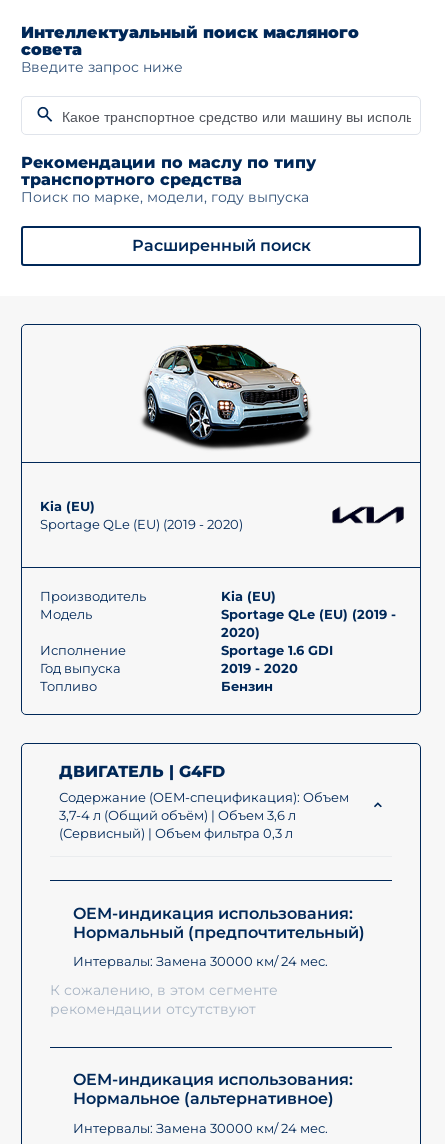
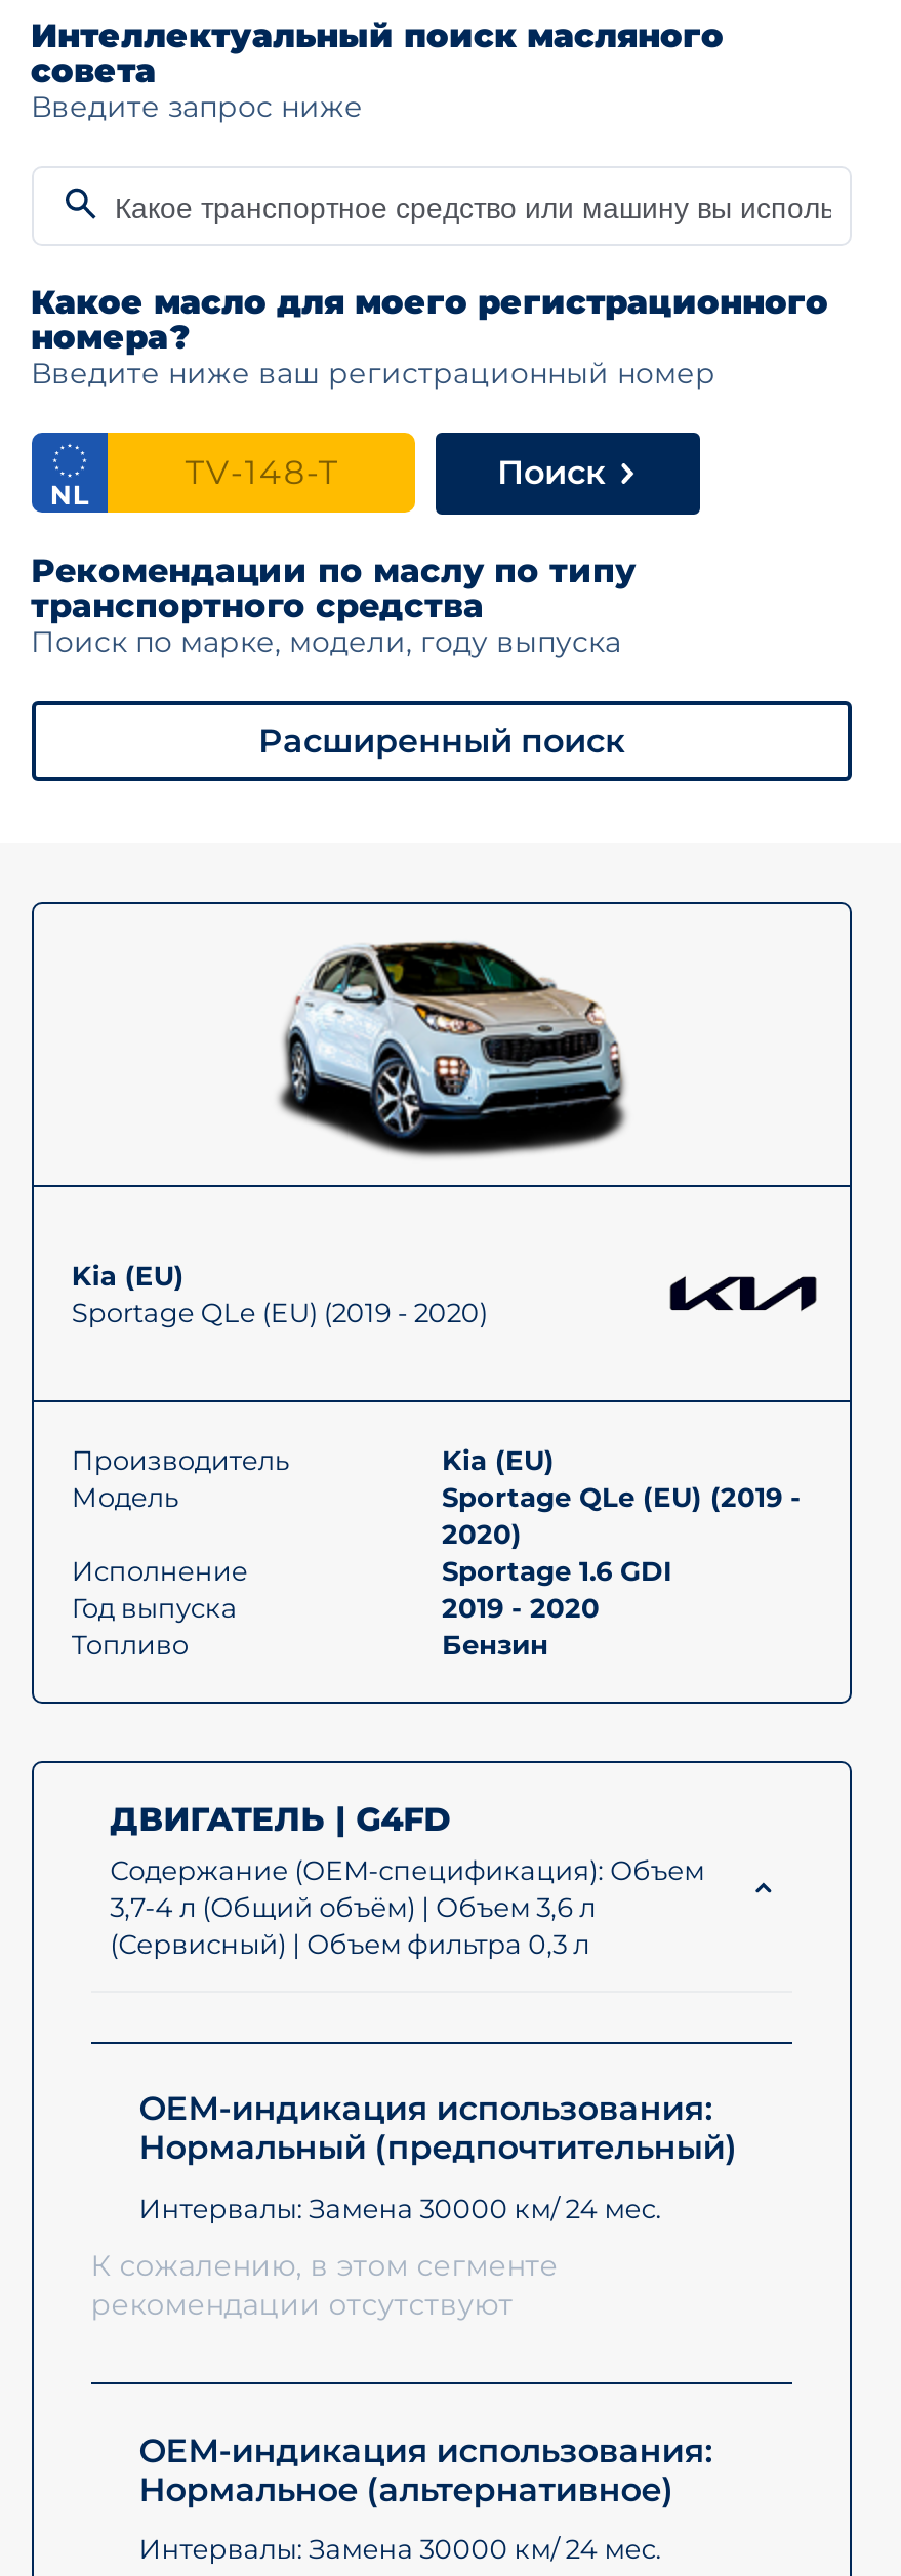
none -> [31,283,828,512] Какое масло для моего регистрационного | номера? | Введите ниже ваш регистрационный номер | NL
none -> [497,454,606,493] Поиск

